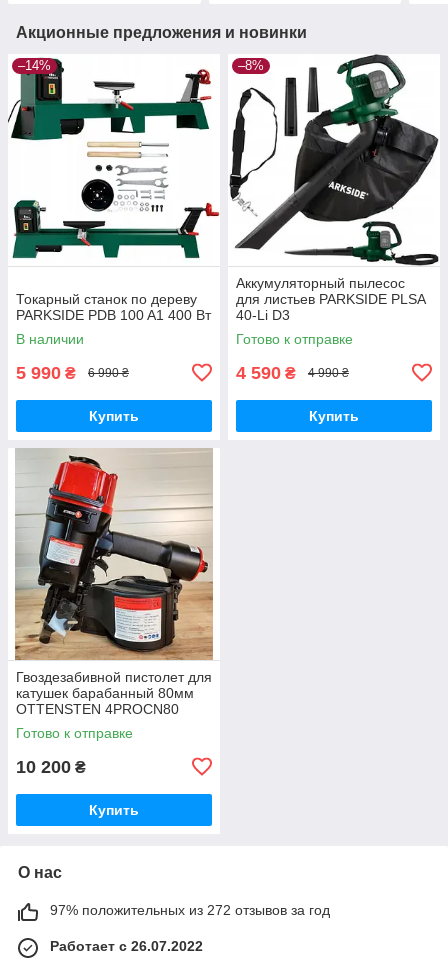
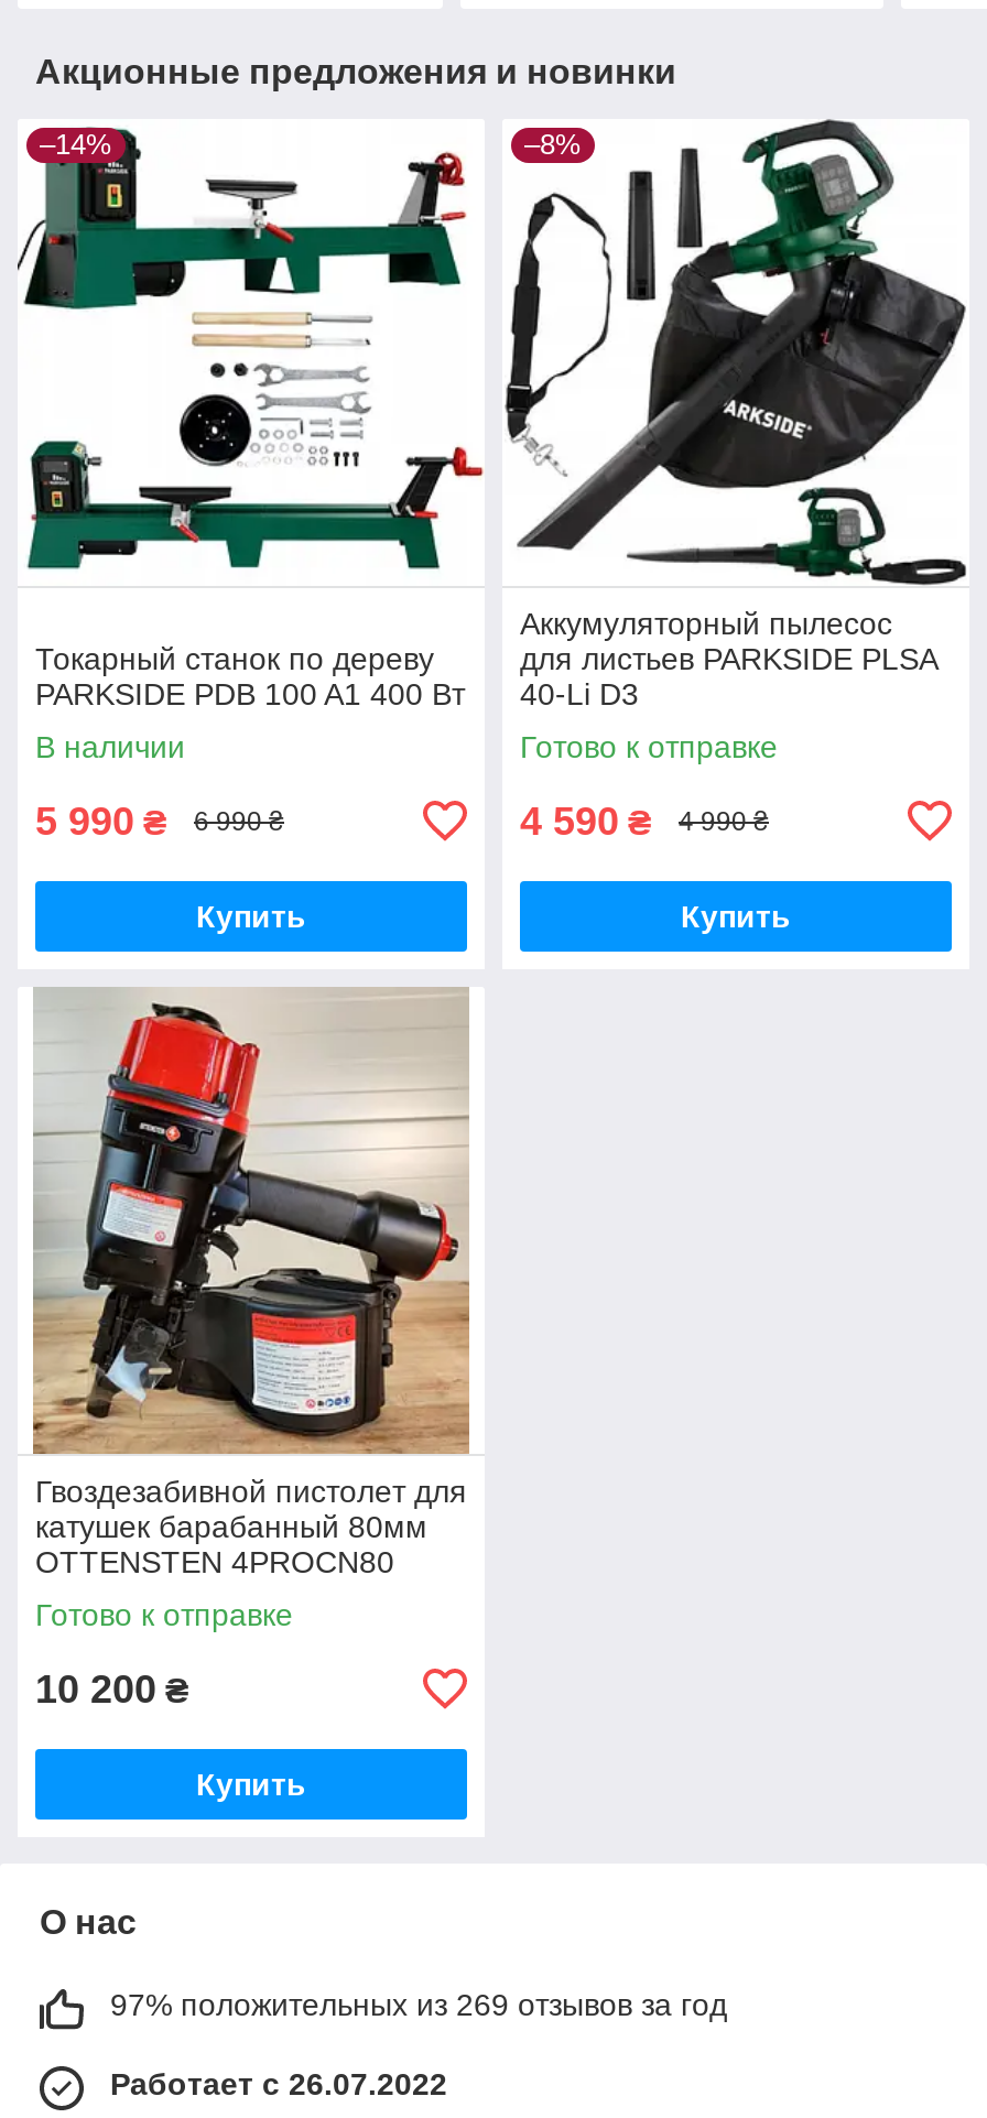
[50,902,330,918] 97% положительных из 272 отзывов за год -> [110,1986,727,2022] 97% положительных из 269 отзывов за год

